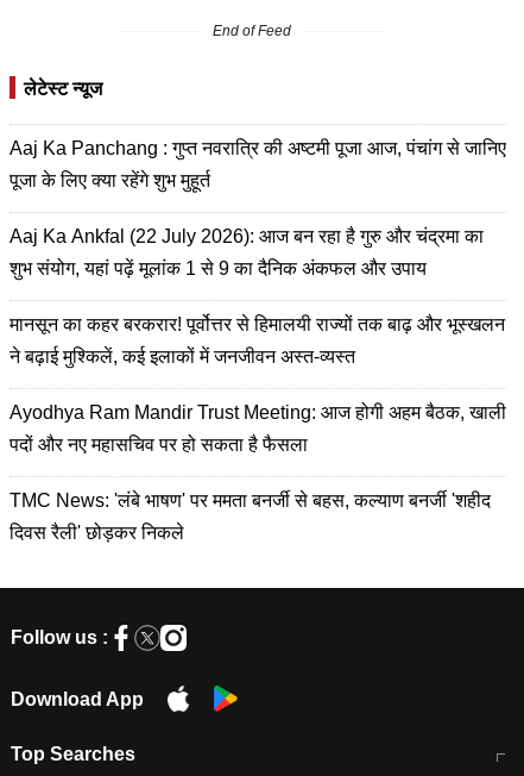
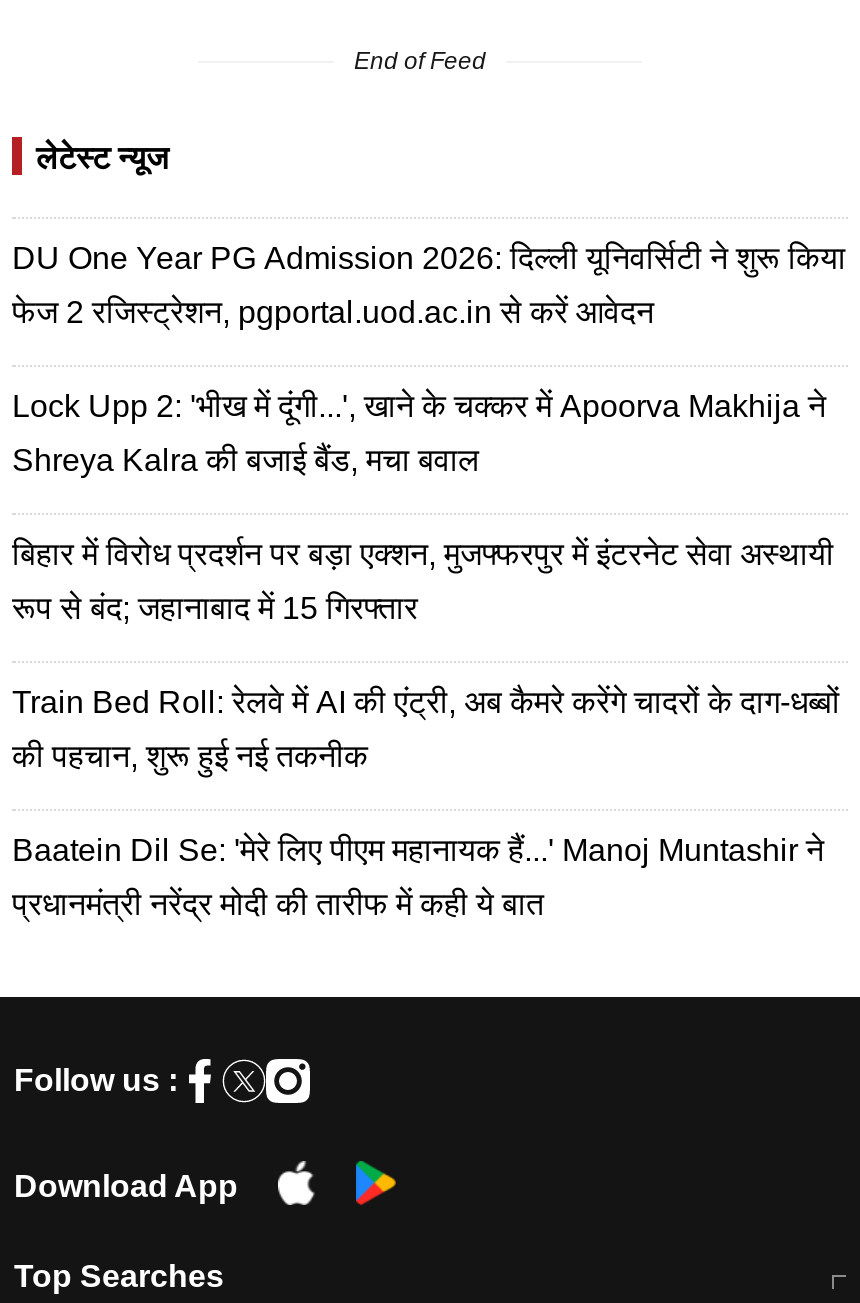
[10,138,506,158] Aaj Ka Panchang : गुप्त नवरात्रि की अष्टमी पूजा आज, पंचांग से जानिए -> [12,241,846,275] DU One Year PG Admission 2026: दिल्ली यूनिवर्सिटी ने शुरू किया
[10,170,210,190] पूजा के लिए क्या रहेंगे शुभ मुहूर्त -> [12,295,654,329] फेज 2 रजिस्ट्रेशन, pgportal.uod.ac.in से करें आवेदन
[10,226,484,246] Aaj Ka Ankfal (22 July 2026): आज बन रहा है गुरु और चंद्रमा का -> [12,389,826,423] Lock Upp 2: 'भीख में दूंगी...', खाने के चक्कर में Apoorva Makhija ने
[10,258,427,278] शुभ संयोग, यहां पढ़ें मूलांक 1 से 9 का दैनिक अंकफल और उपाय -> [12,443,480,477] Shreya Kalra की बजाई बैंड, मचा बवाल
[10,314,505,334] मानसून का कहर बरकरार! पूर्वोत्तर से हिमालयी राज्यों तक बाढ़ और भूस्खलन -> [12,537,834,571] बिहार में विरोध प्रदर्शन पर बड़ा एक्शन, मुजफ्फरपुर में इंटरनेट सेवा अस्थायी
[10,346,355,366] ने बढ़ाई मुश्किलें, कई इलाकों में जनजीवन अस्त-व्यस्त -> [12,591,418,625] रूप से बंद; जहानाबाद में 15 गिरफ्तार
[10,402,506,422] Ayodhya Ram Mandir Trust Meeting: आज होगी अहम बैठक, खाली -> [12,685,840,719] Train Bed Roll: रेलवे में AI की एंट्री, अब कैमरे करेंगे चादरों के दाग-धब्बों
[10,434,308,454] पदों और नए महासचिव पर हो सकता है फैसला -> [12,739,368,773] की पहचान, शुरू हुई नई तकनीक
[10,490,491,510] TMC News: 'लंबे भाषण' पर ममता बनर्जी से बहस, कल्याण बनर्जी 'शहीद -> [12,833,824,867] Baatein Dil Se: 'मेरे लिए पीएम महानायक हैं...' Manoj Muntashir ने
[10,522,184,542] दिवस रैली' छोड़कर निकले -> [12,887,544,921] प्रधानमंत्री नरेंद्र मोदी की तारीफ में कही ये बात

